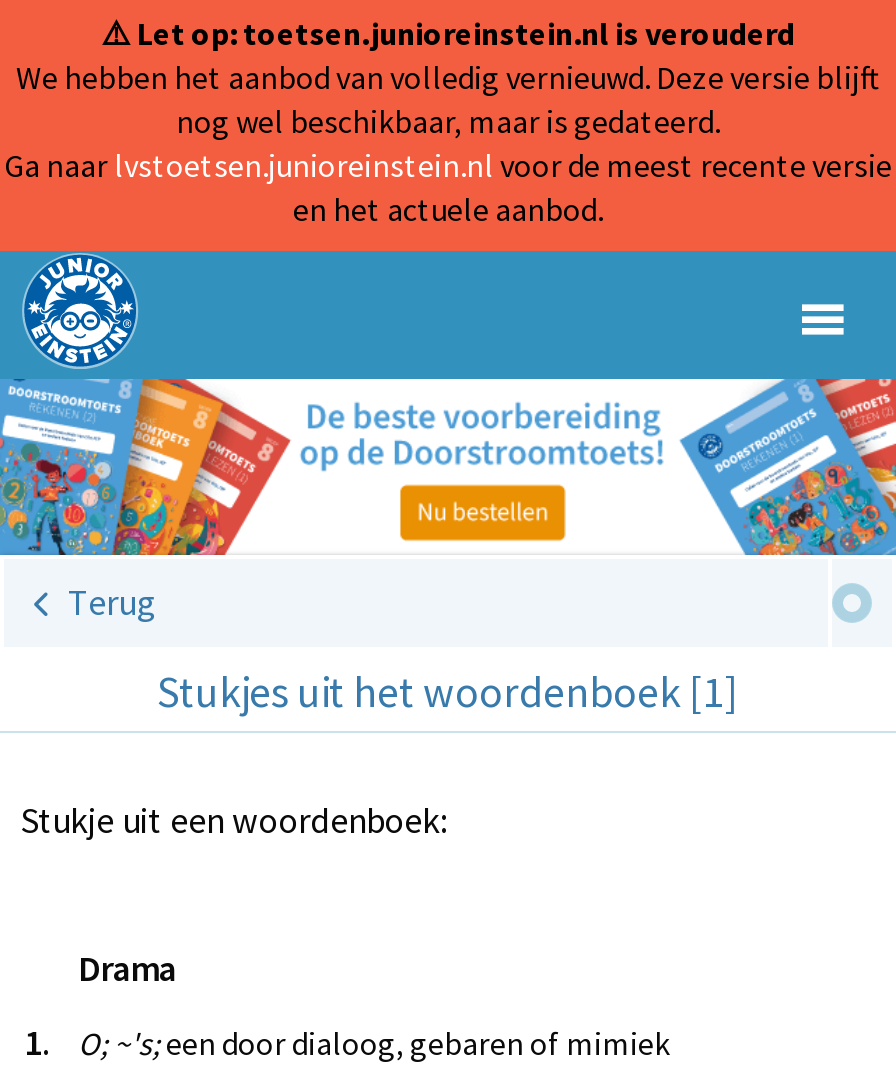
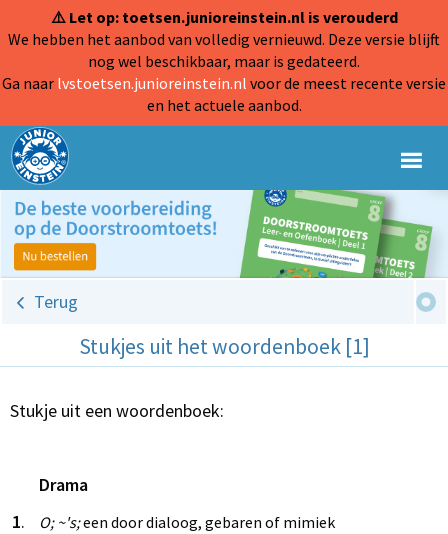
[6,377,890,557] [image] -> [3,189,445,279] [image]

